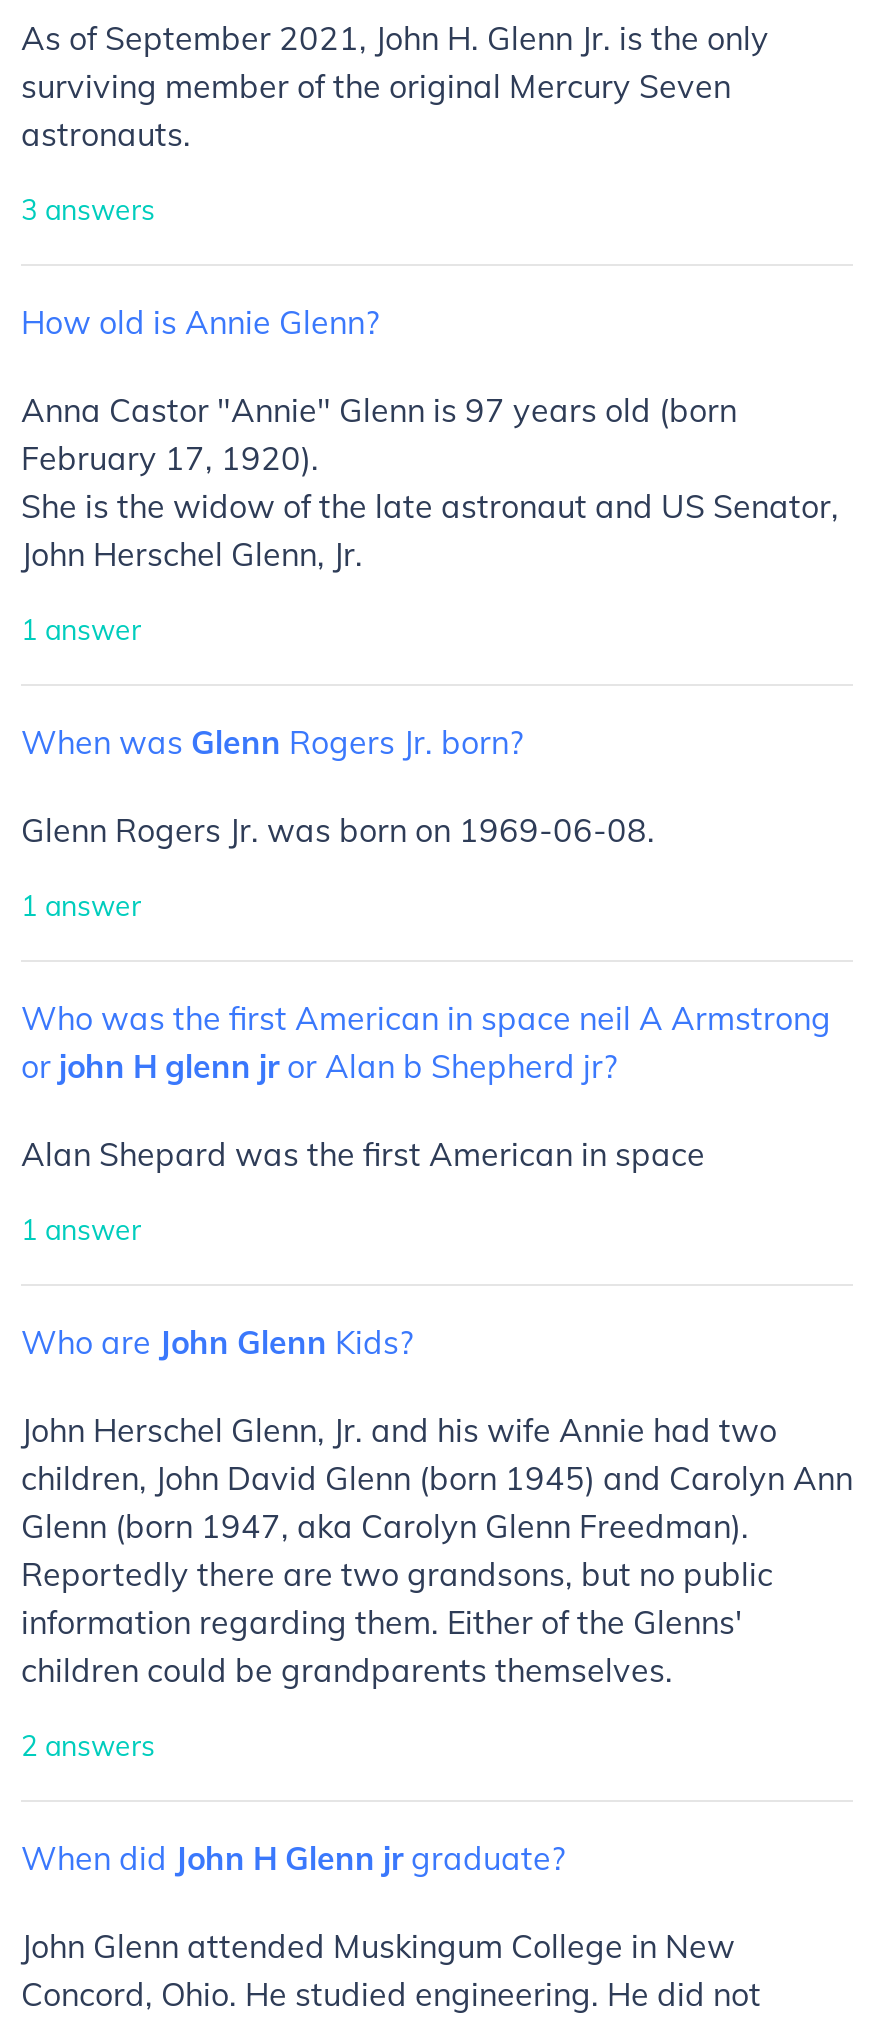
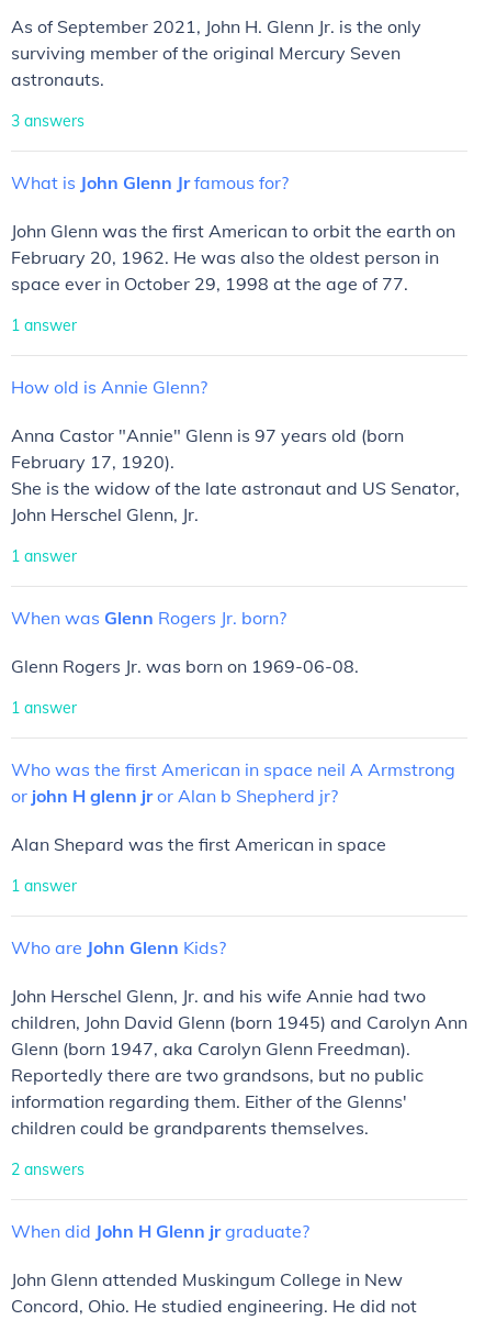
none -> [11,171,455,335] What is John Glenn Jr famous for? | John Glenn was the first American to orbit the earth on | February 20, 1962. He was also the oldest person in | space ever in October 29, 1998 at the age of 77. | 1 answer

